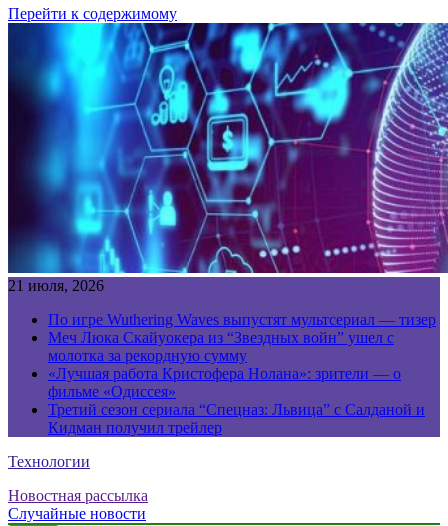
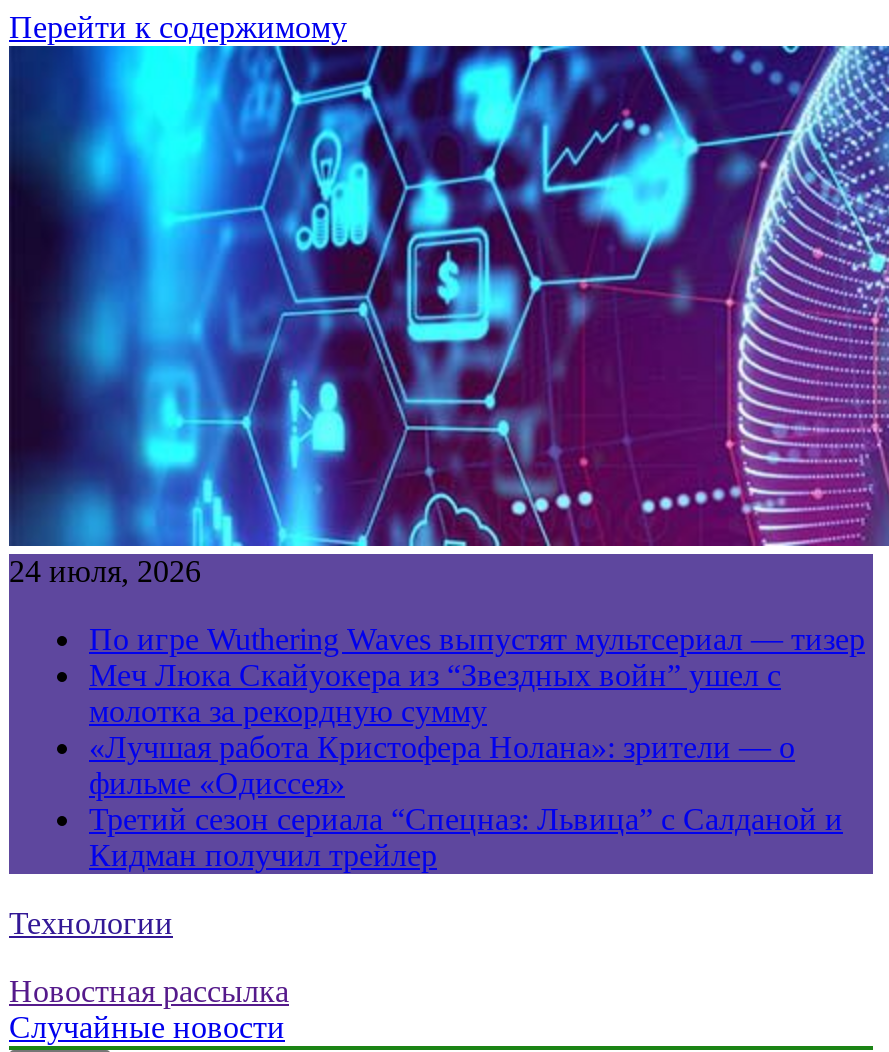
[8,277,104,294] 21 июля, 2026 -> [9,554,201,588] 24 июля, 2026

